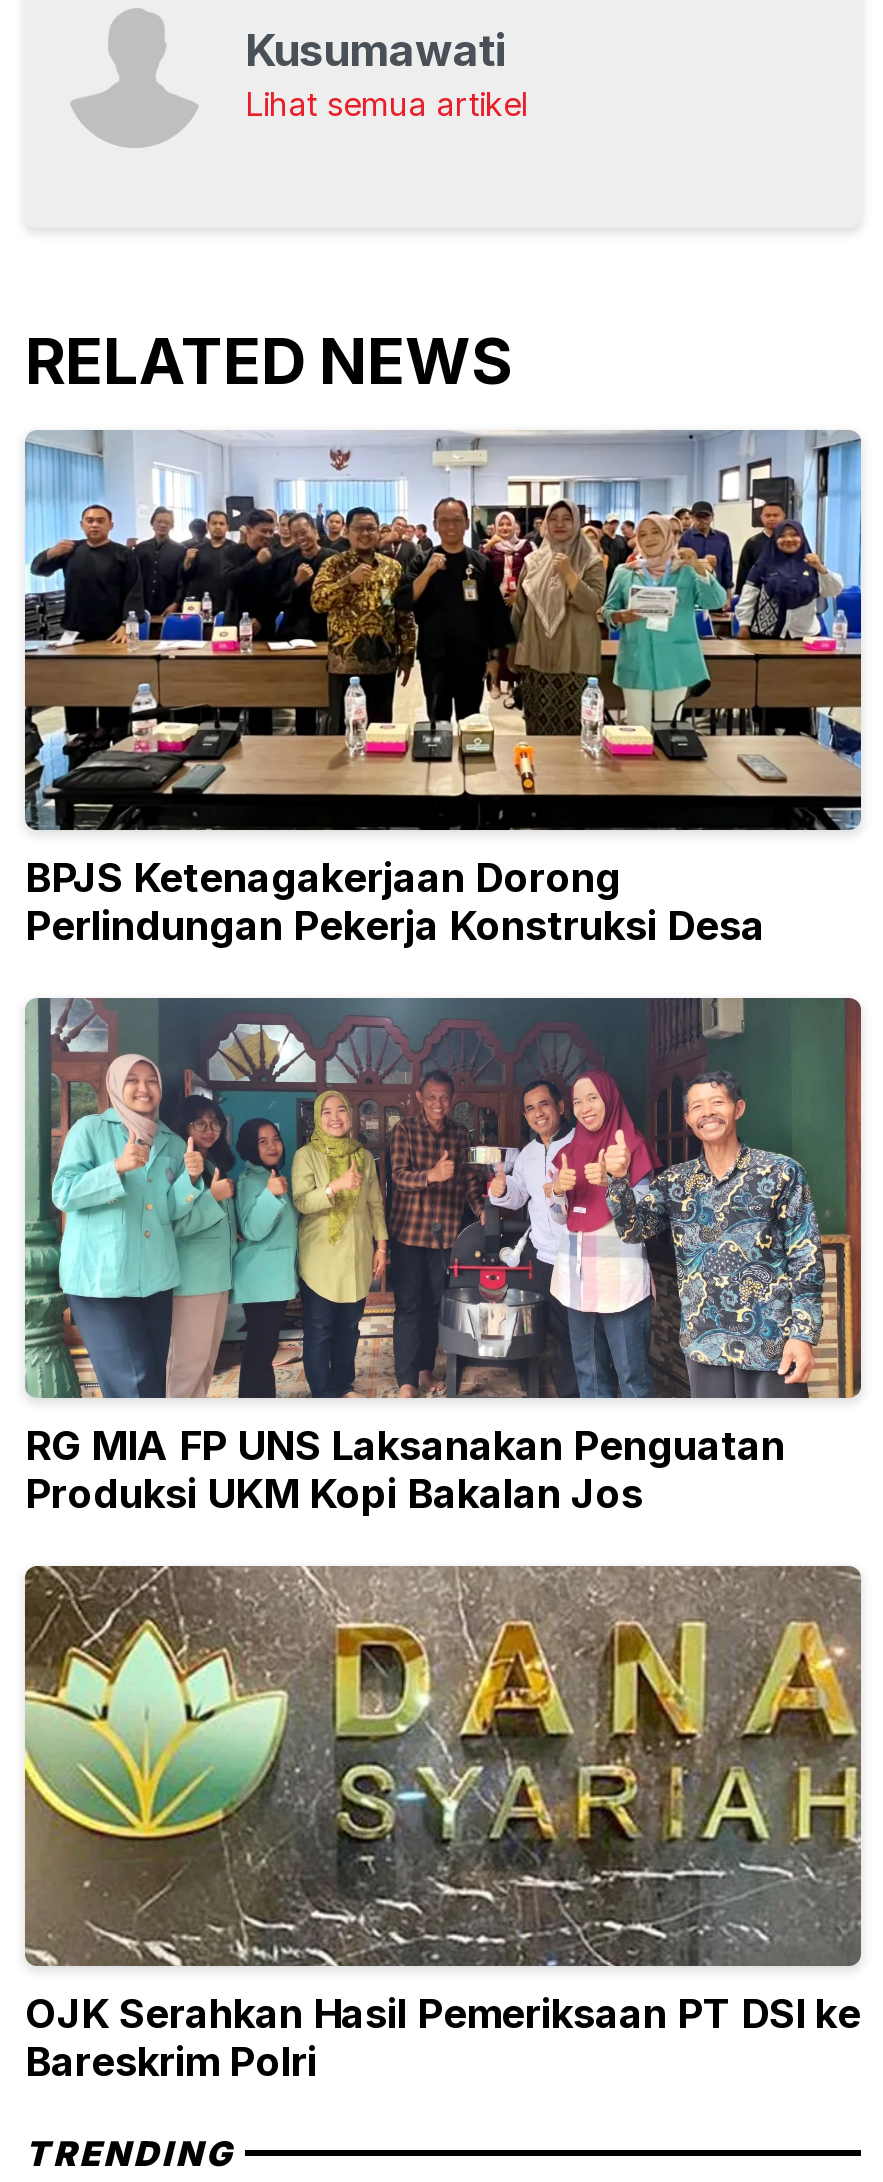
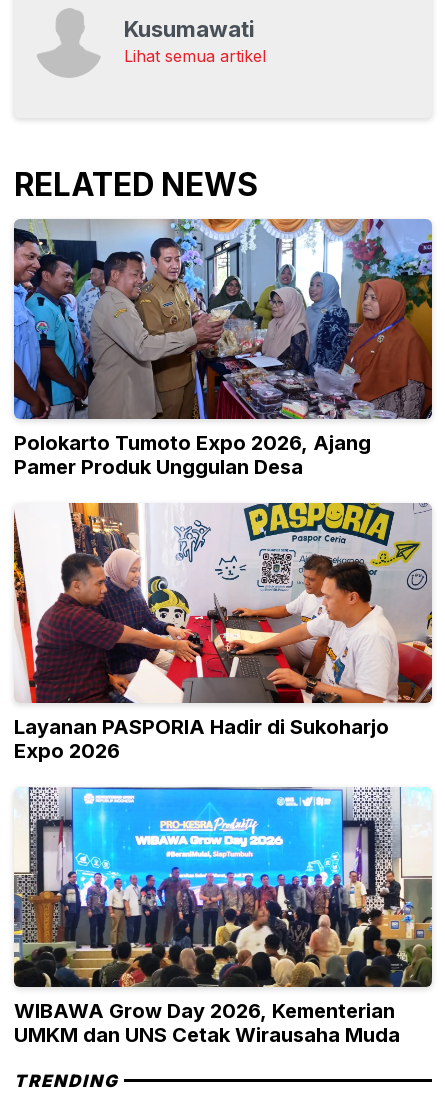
[23,430,863,949] [image] | BPJS Ketenagakerjaan Dorong | Perlindungan Pekerja Konstruksi Desa -> [13,218,433,479] [image] | Polokarto Tumoto Expo 2026, Ajang | Pamer Produk Unggulan Desa
[23,996,863,1517] [image] | RG MIA FP UNS Laksanakan Penguatan | Produksi UKM Kopi Bakalan Jos -> [13,502,432,763] [image] | Layanan PASPORIA Hadir di Sukoharjo | Expo 2026
[23,1564,863,2085] [image] | OJK Serahkan Hasil Pemeriksaan PT DSI ke | Bareskrim Polri -> [13,786,432,1047] [image] | WIBAWA Grow Day 2026, Kementerian | UMKM dan UNS Cetak Wirausaha Muda

